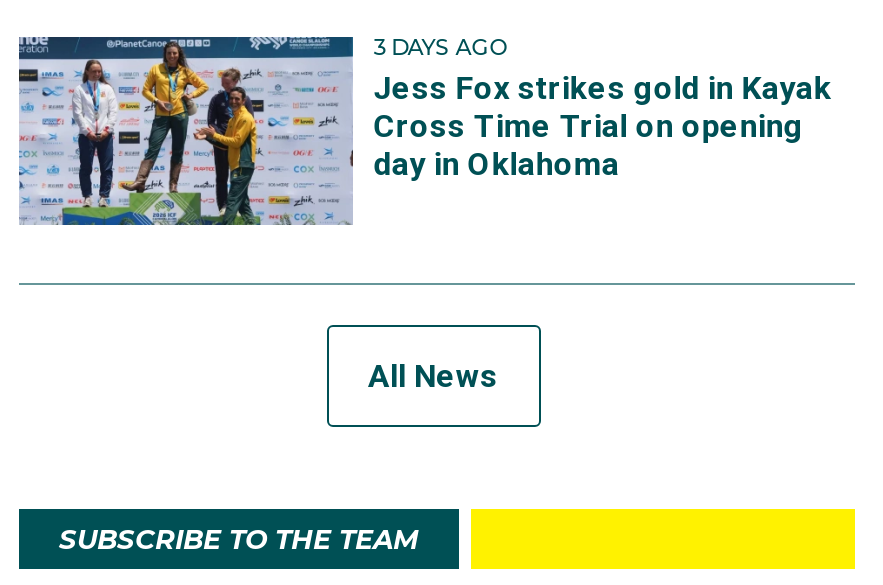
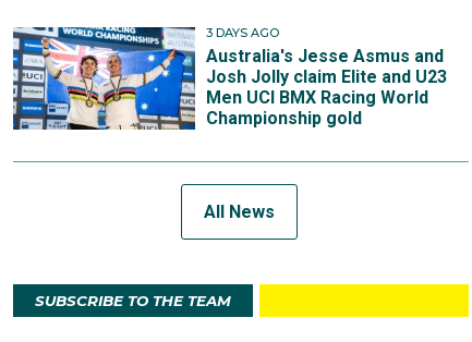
[17,36,831,228] [image] | Jess Fox strikes gold in Kayak | Cross Time Trial on opening | day in Oklahoma -> [13,26,447,131] [image] | Australia's Jesse Asmus and | Josh Jolly claim Elite and U23 | Men UCI BMX Racing World | Championship gold

